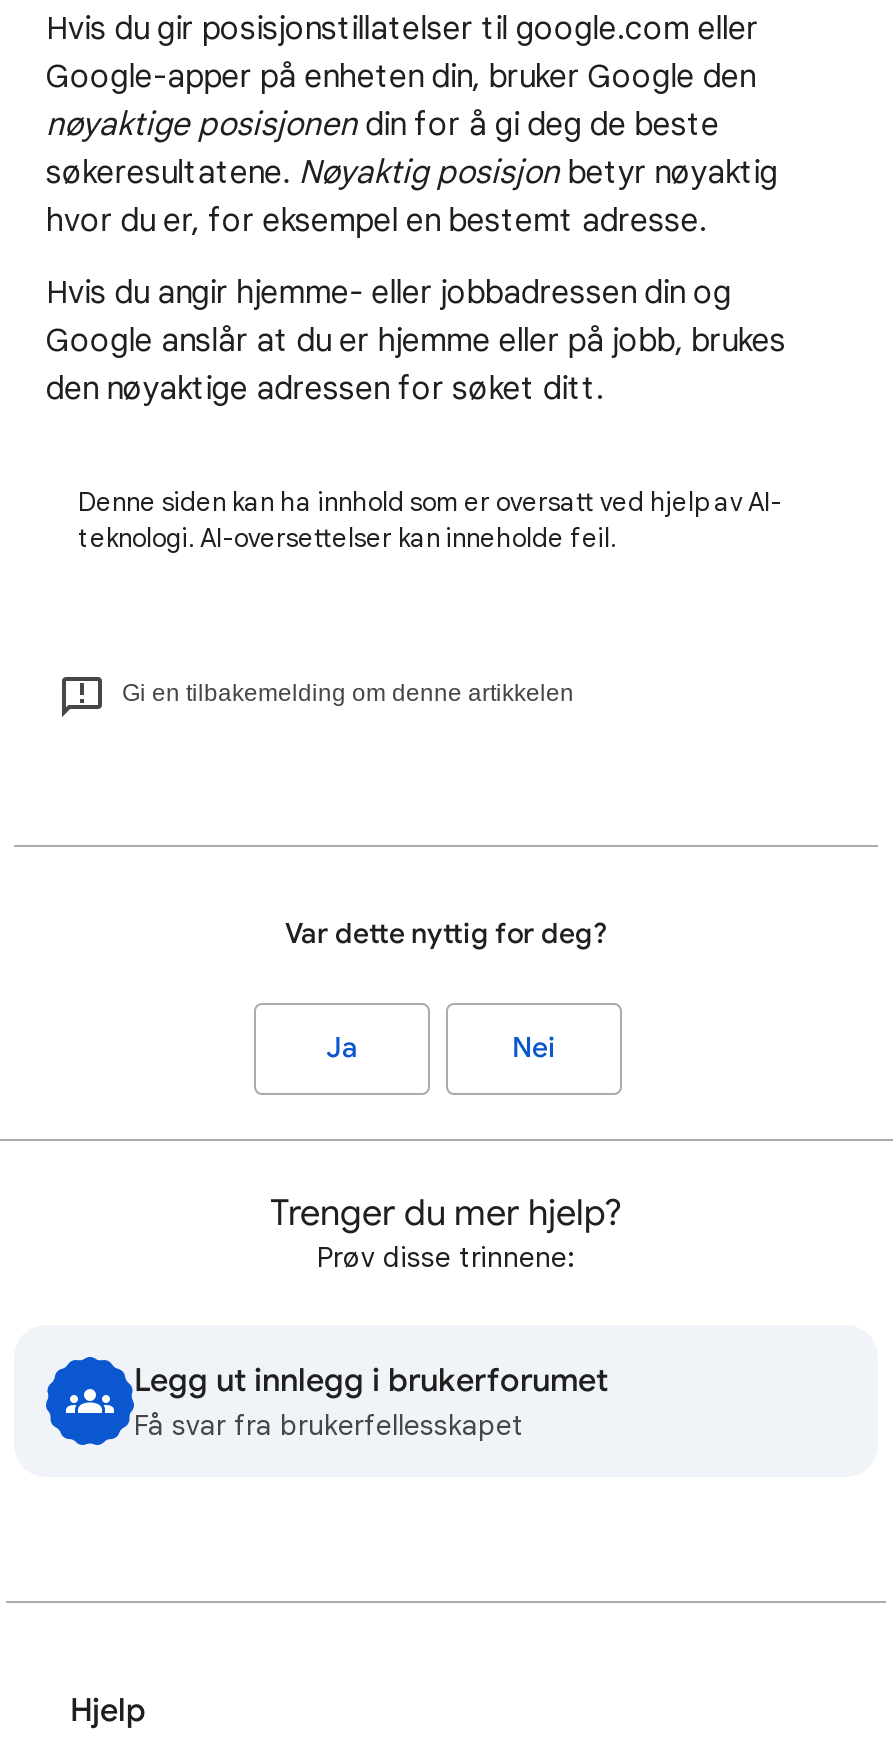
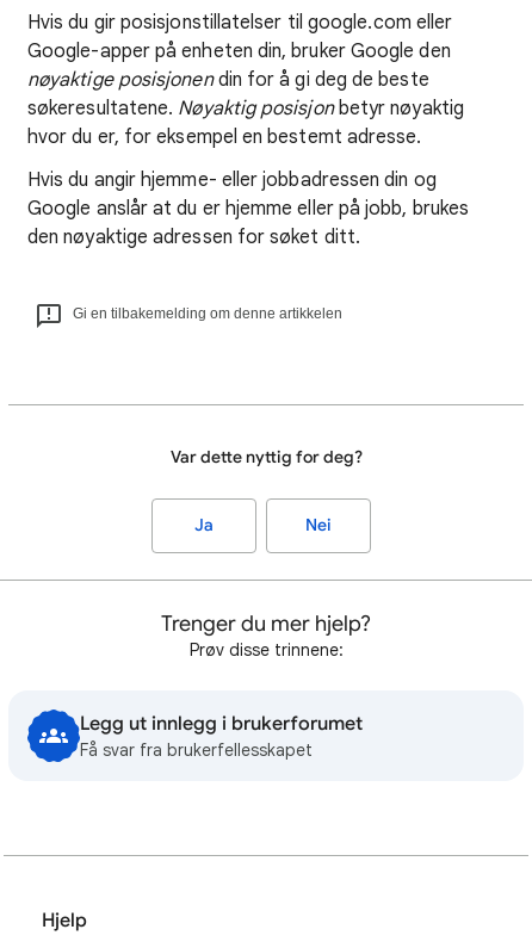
[78,485,782,555] Denne siden kan ha innhold som er oversatt ved hjelp av AI- | teknologi. AI-oversettelser kan inneholde feil. -> none

